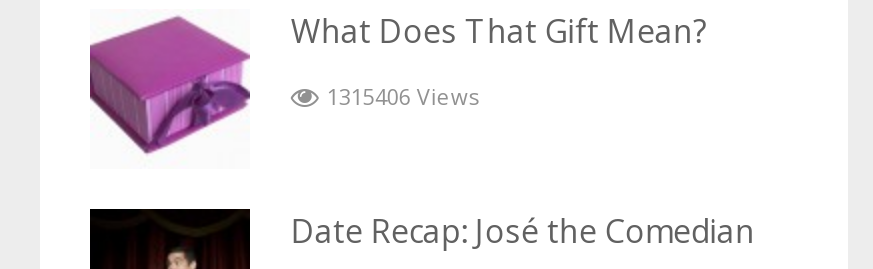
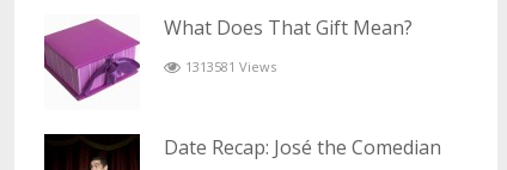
[321,81,479,111] 1315406 Views -> [182,57,277,75] 1313581 Views

